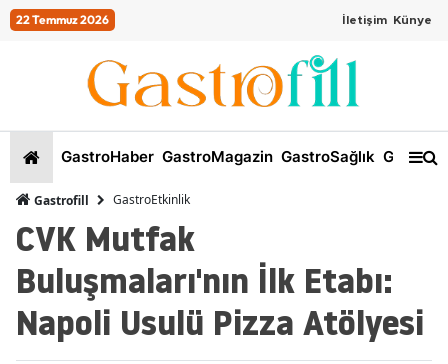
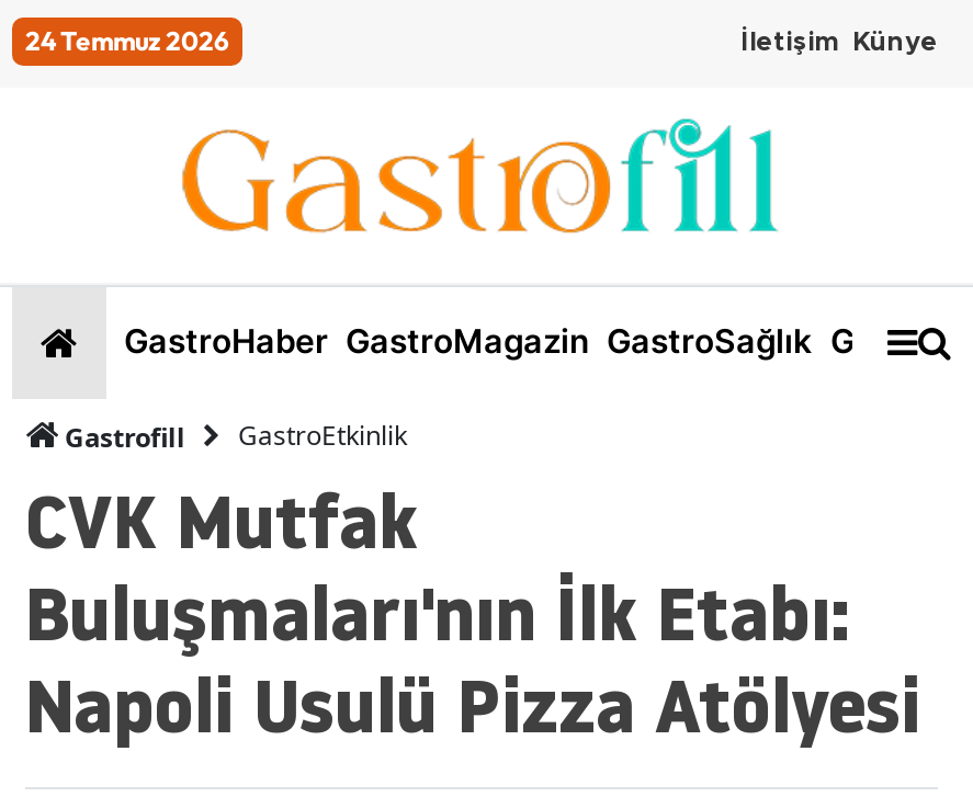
[16,12,109,27] 22 Temmuz 2026 -> [25,24,229,57] 24 Temmuz 2026

